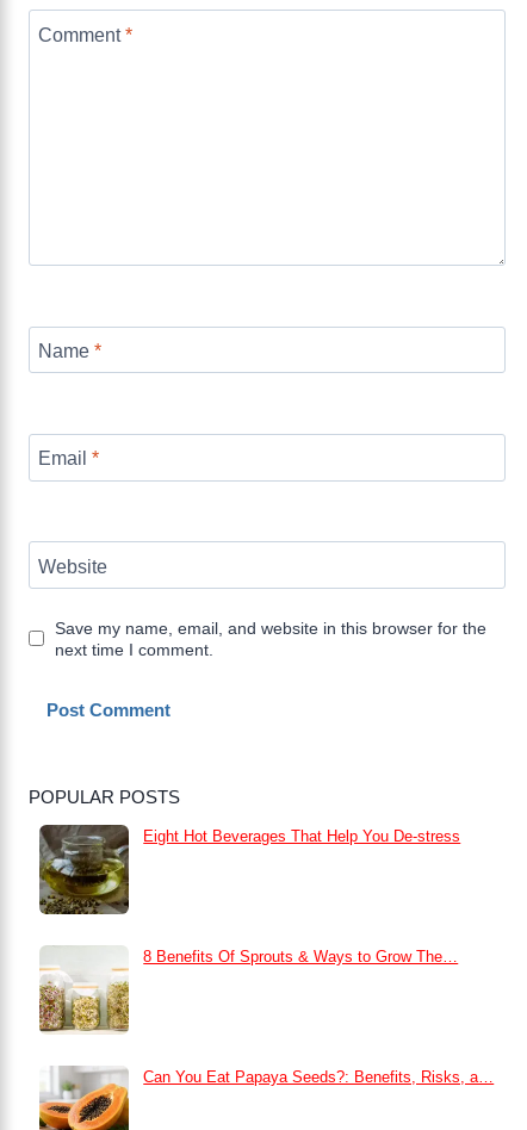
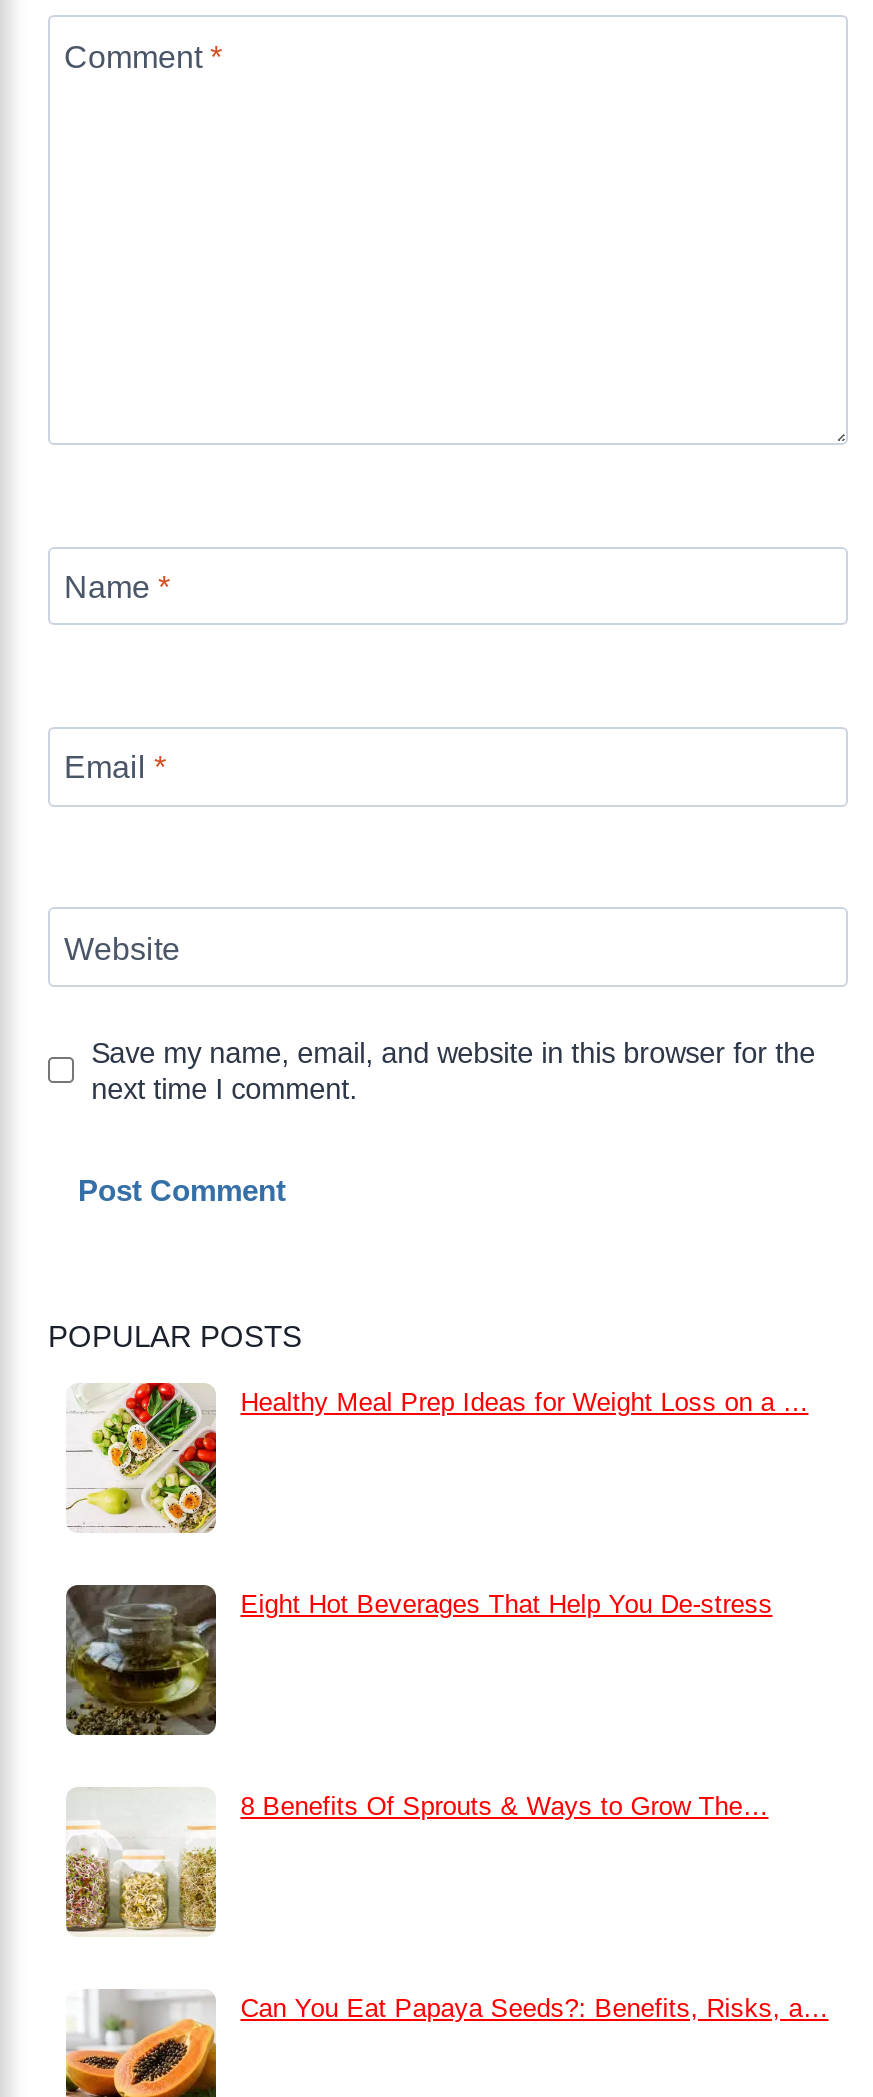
none -> [68,1381,808,1533] [image] | Healthy Meal Prep Ideas for Weight Loss on a …

